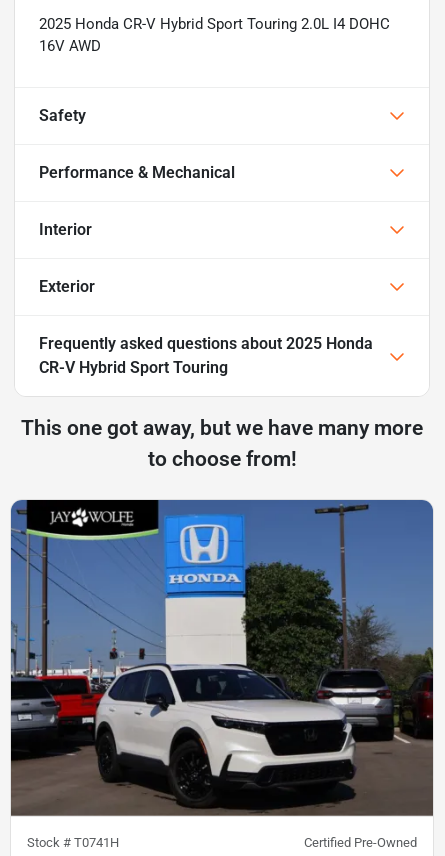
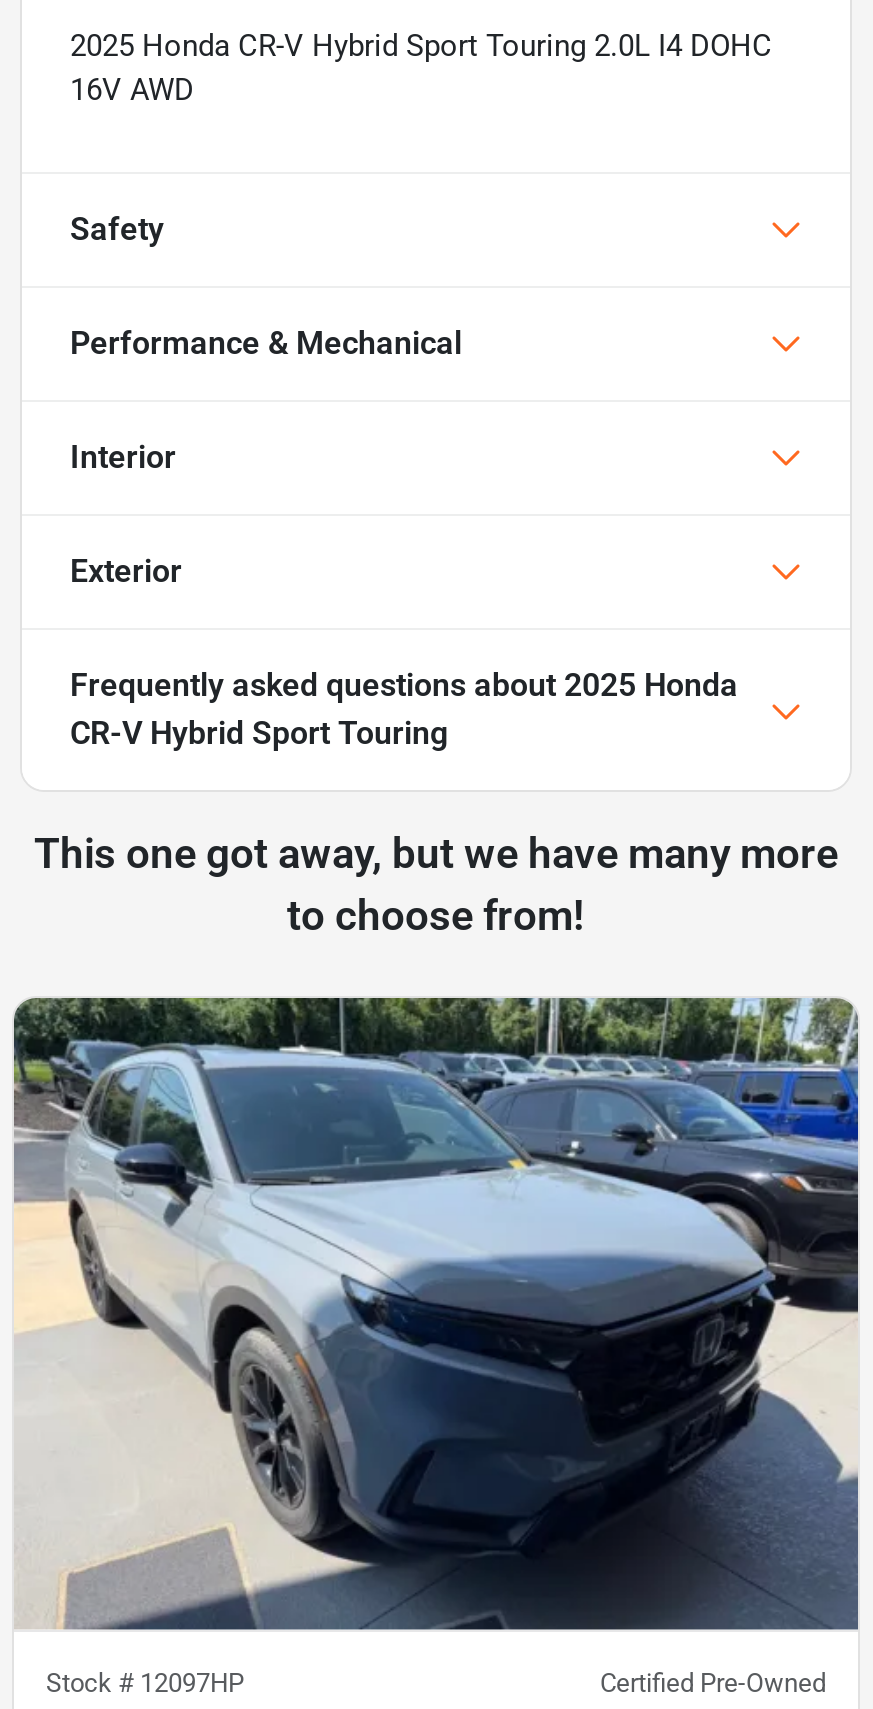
[10,499,434,850] [image] | Stock #T0741H -> [14,996,860,1698] [image] | Stock #12097HP

